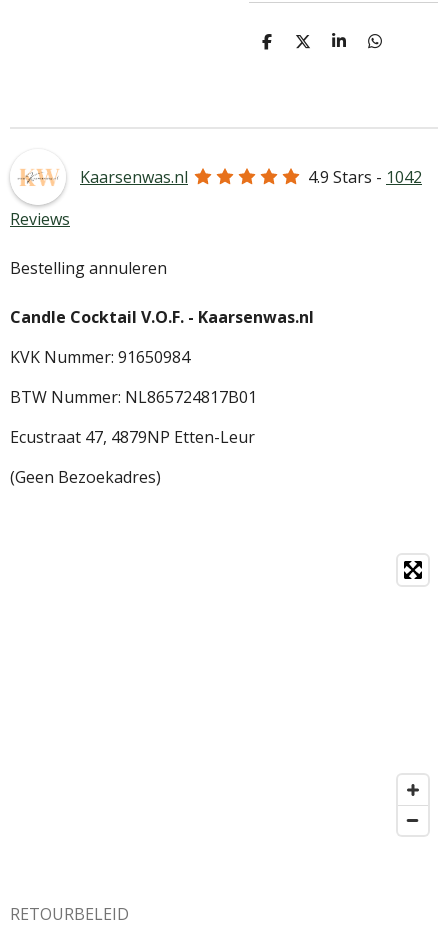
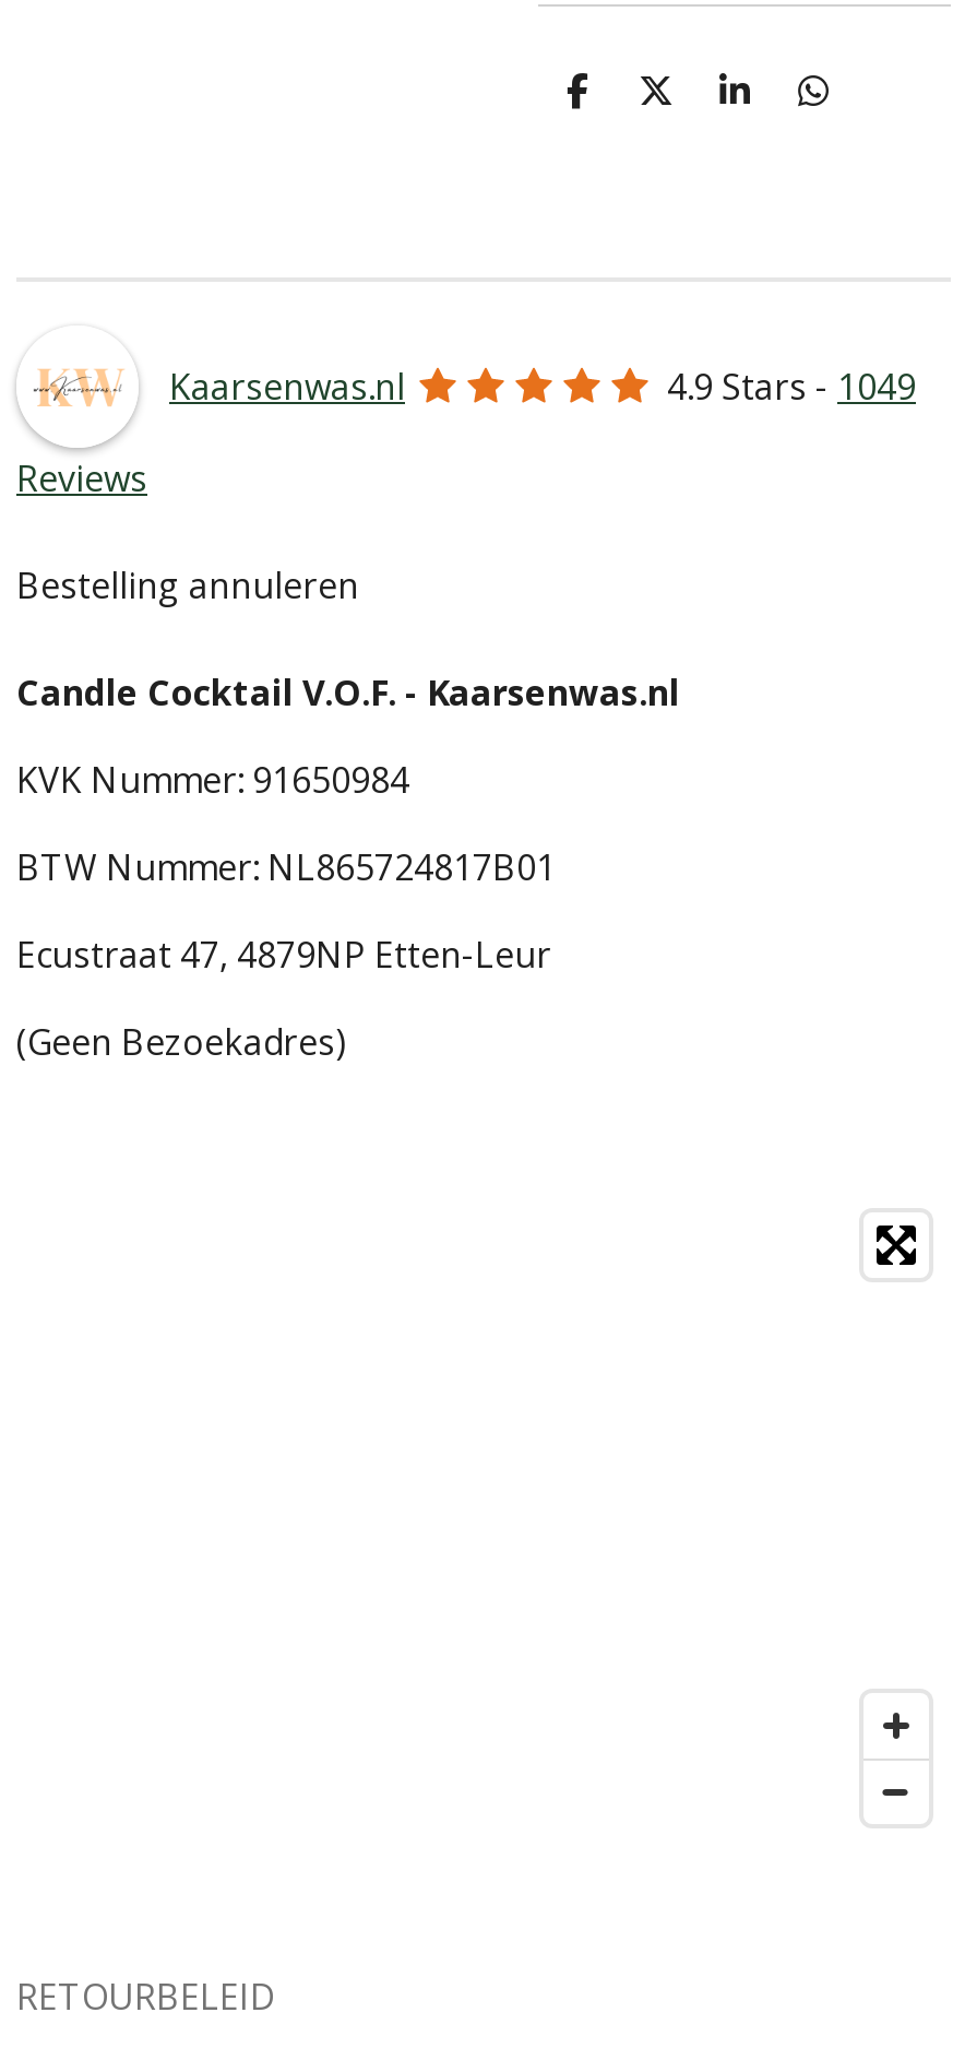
[308,166,422,188] 4.9 Stars - 1042 -> [667,363,916,411] 4.9 Stars - 1049

